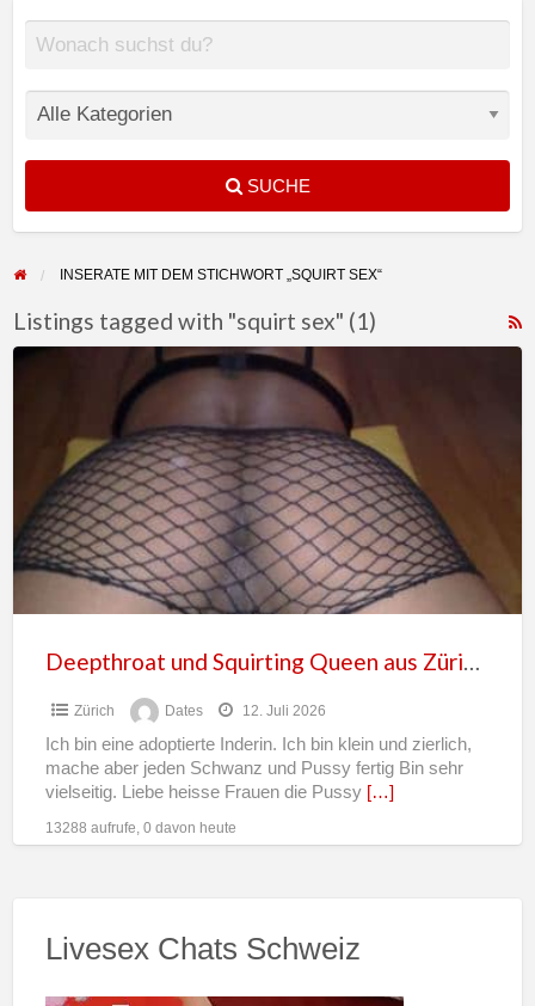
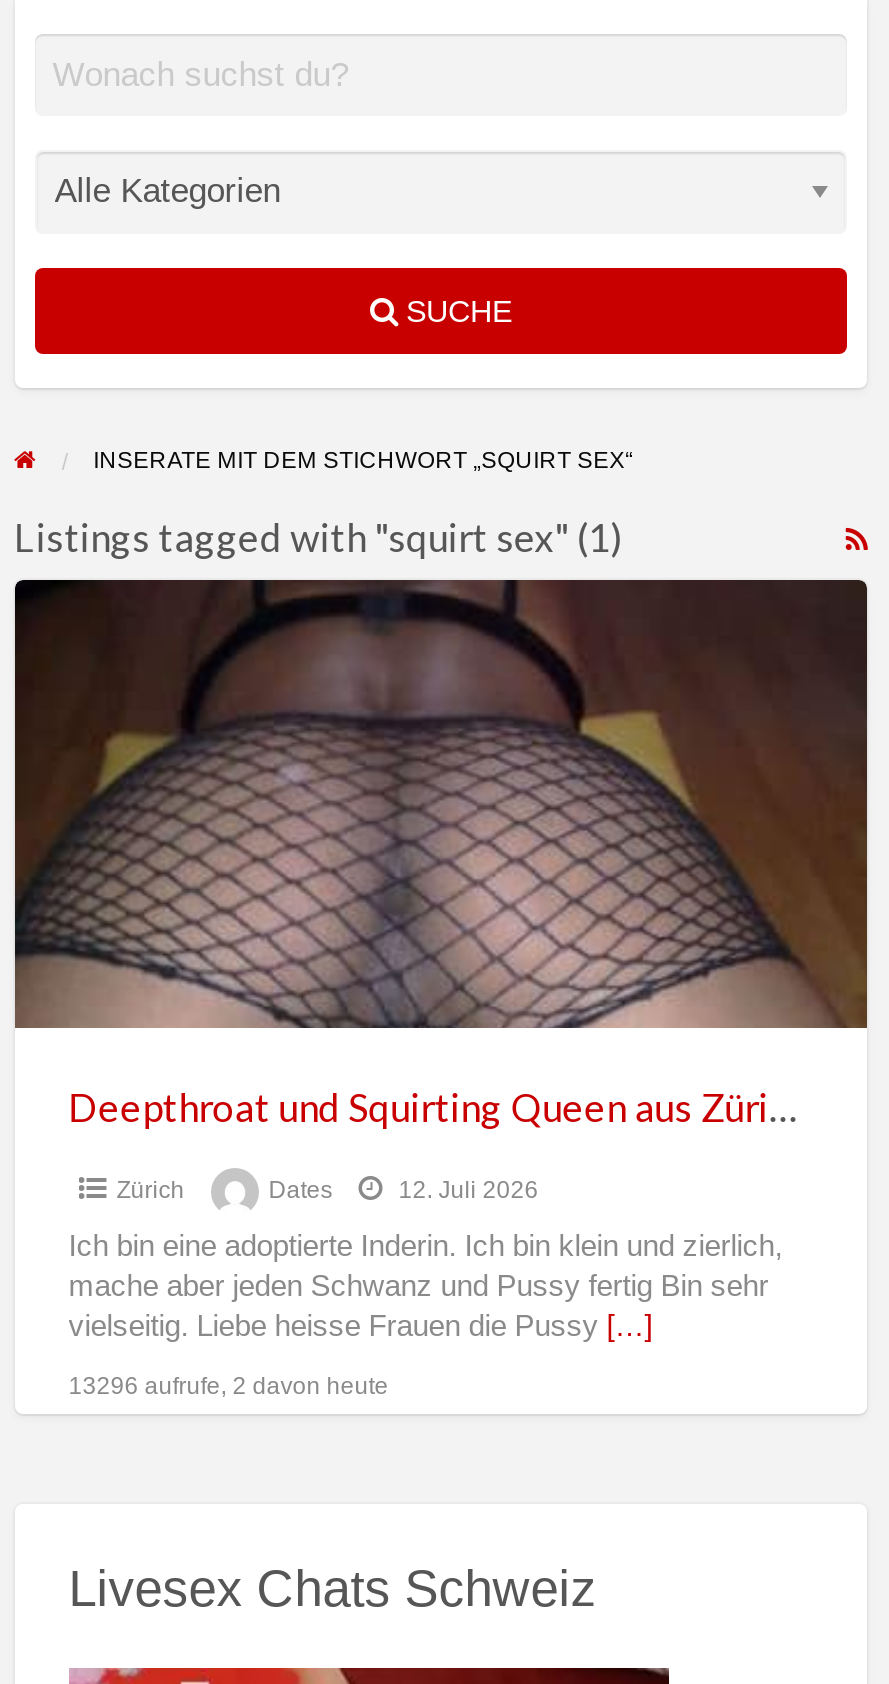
[45,819,236,836] 13288 aufrufe, 0 davon heute -> [68,1371,388,1399] 13296 aufrufe, 2 davon heute

